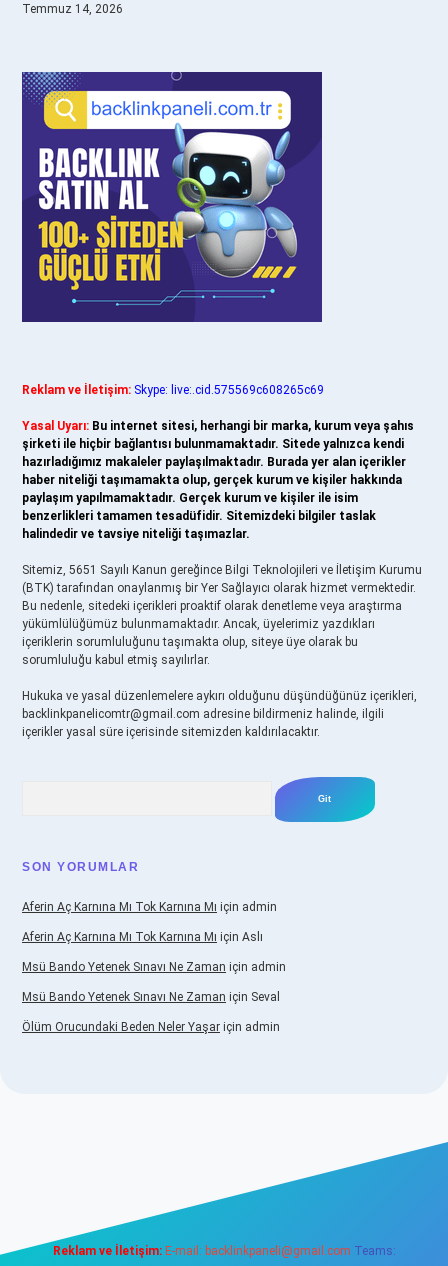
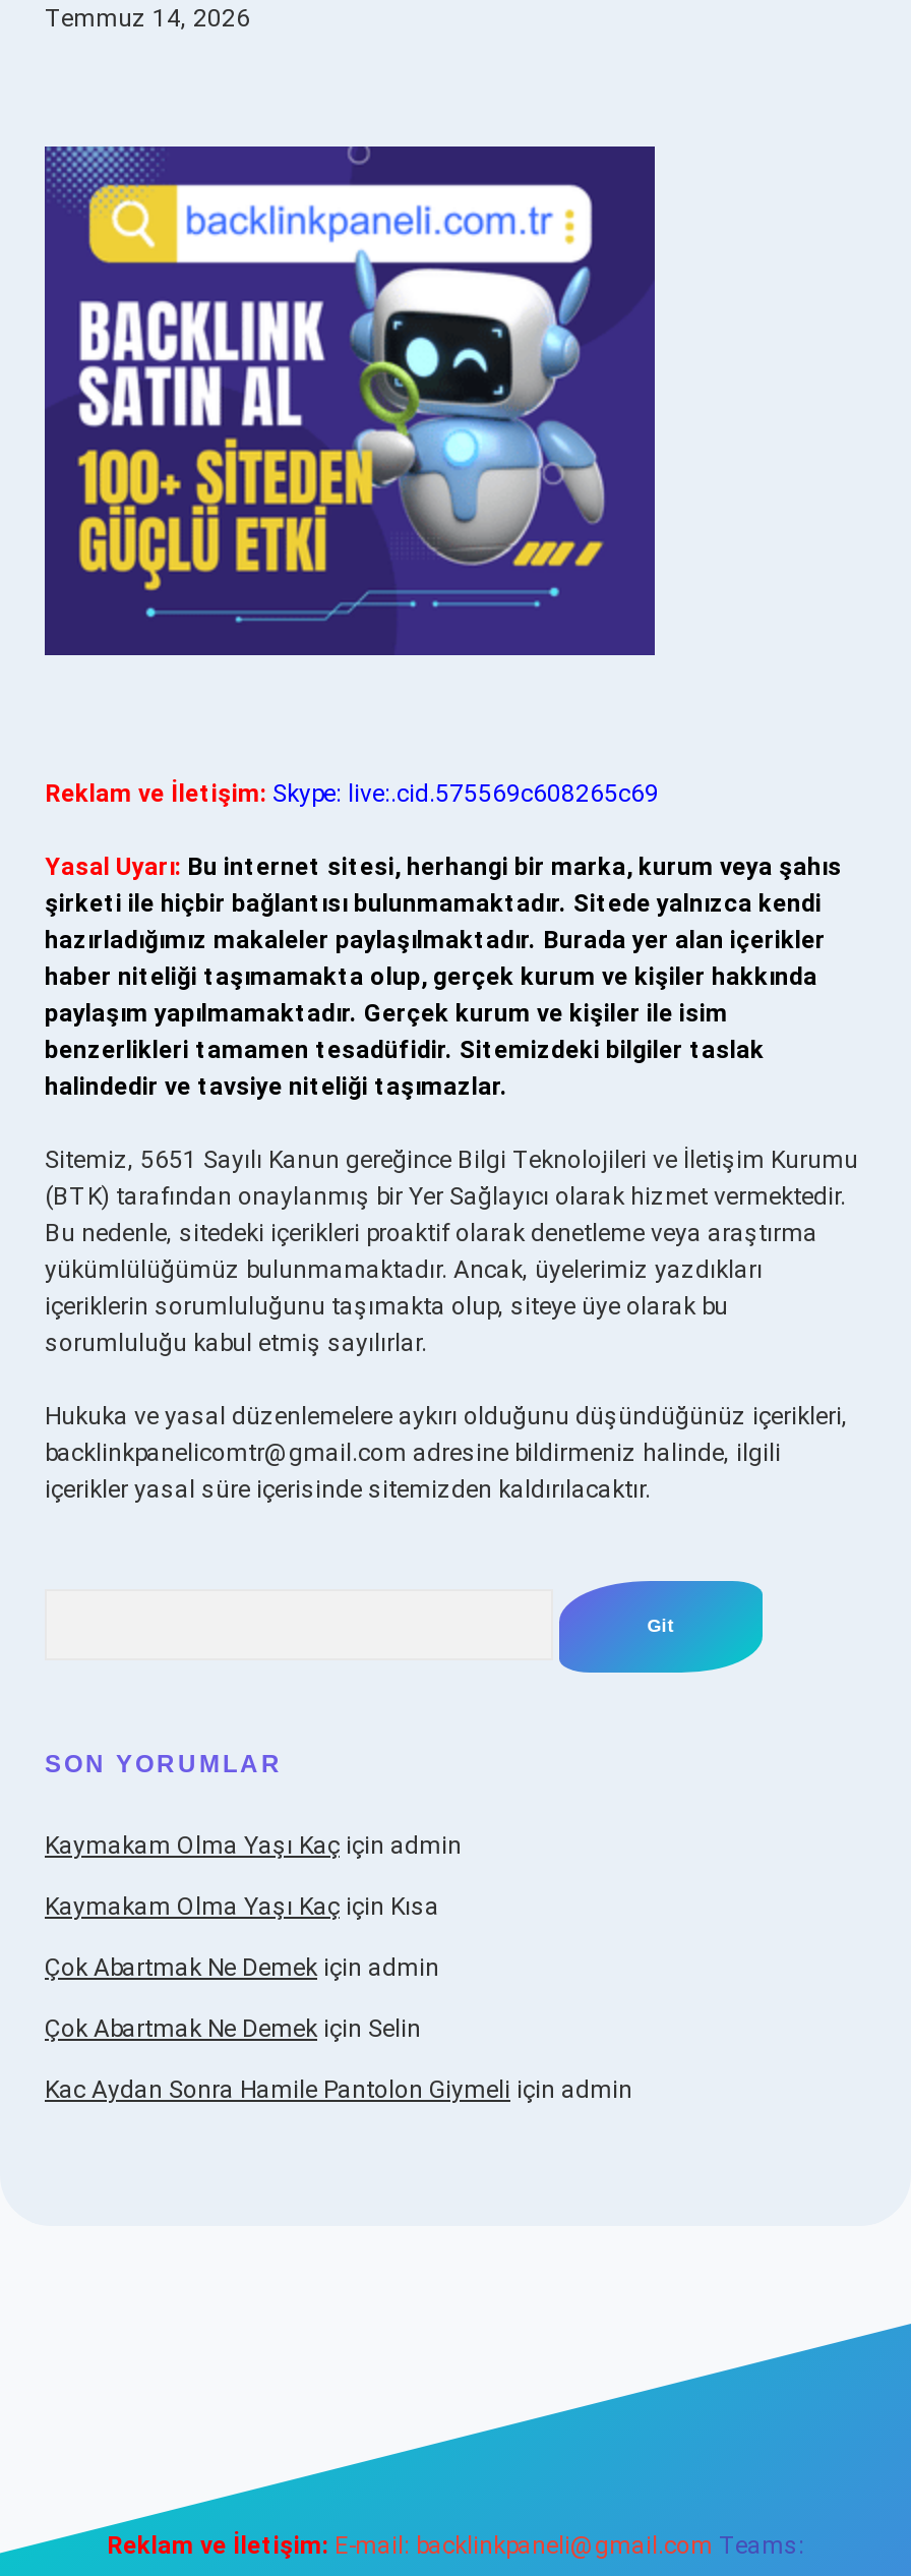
[22,900,277,914] Aferin Aç Karnına Mı Tok Karnına Mı için admin -> [45,1831,462,1860] Kaymakam Olma Yaşı Kaç için admin
[22,930,263,944] Aferin Aç Karnına Mı Tok Karnına Mı için Aslı -> [45,1892,439,1921] Kaymakam Olma Yaşı Kaç için Kısa
[22,960,286,974] Msü Bando Yetenek Sınavı Ne Zaman için admin -> [45,1953,439,1982] Çok Abartmak Ne Demek için admin
[22,990,280,1004] Msü Bando Yetenek Sınavı Ne Zaman için Seval -> [45,2014,421,2043] Çok Abartmak Ne Demek için Selin
[22,1020,280,1034] Ölüm Orucundaki Beden Neler Yaşar için admin -> [45,2075,632,2104] Kac Aydan Sonra Hamile Pantolon Giymeli için admin

